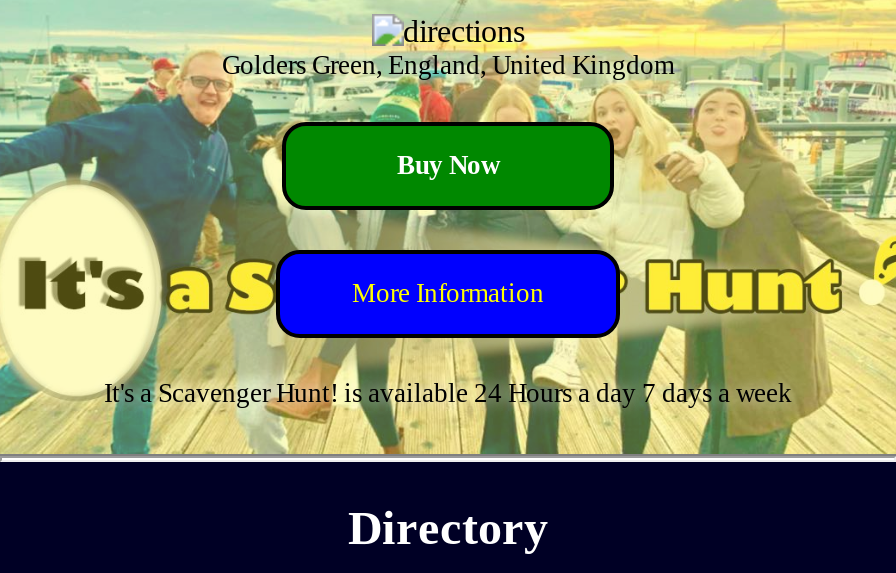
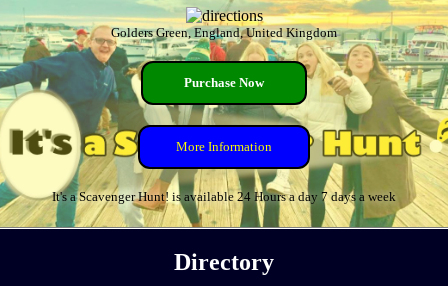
[397,151,499,181] Buy Now -> [184,75,264,90] Purchase Now

